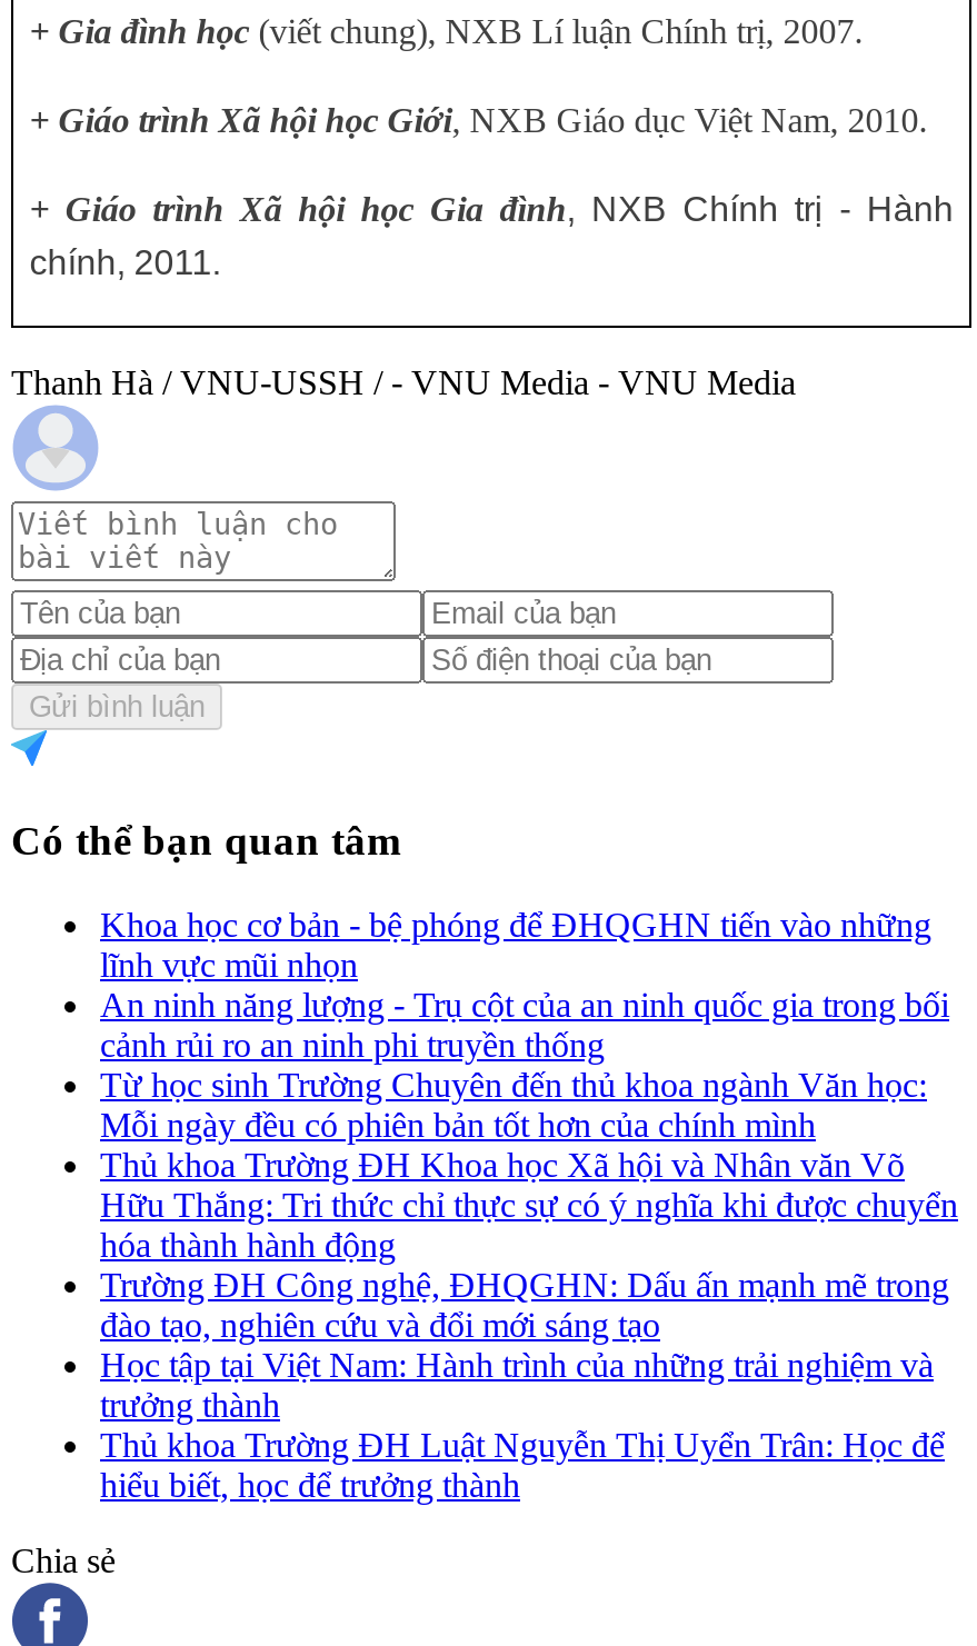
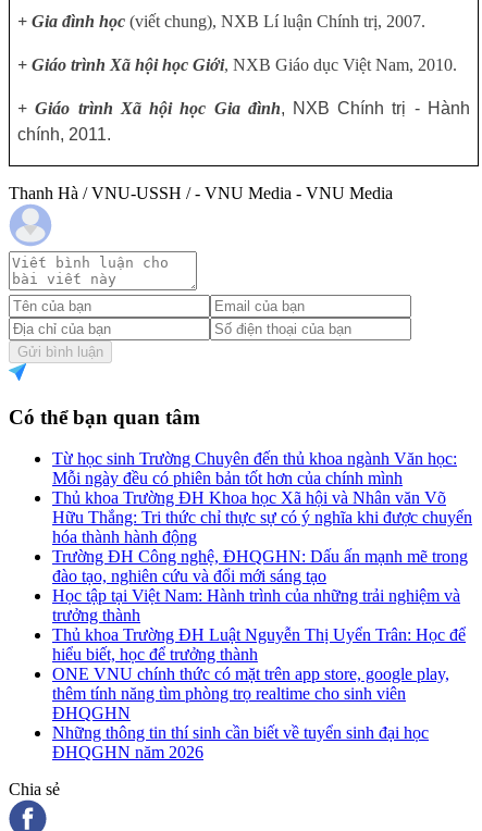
[100,906,949,1064] Khoa học cơ bản - bệ phóng để ĐHQGHN tiến vào những | lĩnh vực mũi nhọn | An ninh năng lượng - Trụ cột của an ninh quốc gia trong bối | cảnh rủi ro an ninh phi truyền thống -> none
moved [100,1066,958,1504] -> [52,449,472,664]: Từ học sinh Trường Chuyên đến thủ khoa ngành Văn học: | Mỗi ngày đều có phiên bản tốt hơn của chính mình | Thủ khoa Trường ĐH Khoa học Xã hội và Nhân văn Võ | ... | Thủ khoa Trường ĐH Luật Nguyễn Thị Uyển Trân: Học để | hiểu biết, học để trưởng thành
none -> [52,665,449,762] ONE VNU chính thức có mặt trên app store, google play, | thêm tính năng tìm phòng trọ realtime cho sinh viên | ĐHQGHN | Những thông tin thí sinh cần biết về tuyển sinh đại học | ĐHQGHN năm 2026

